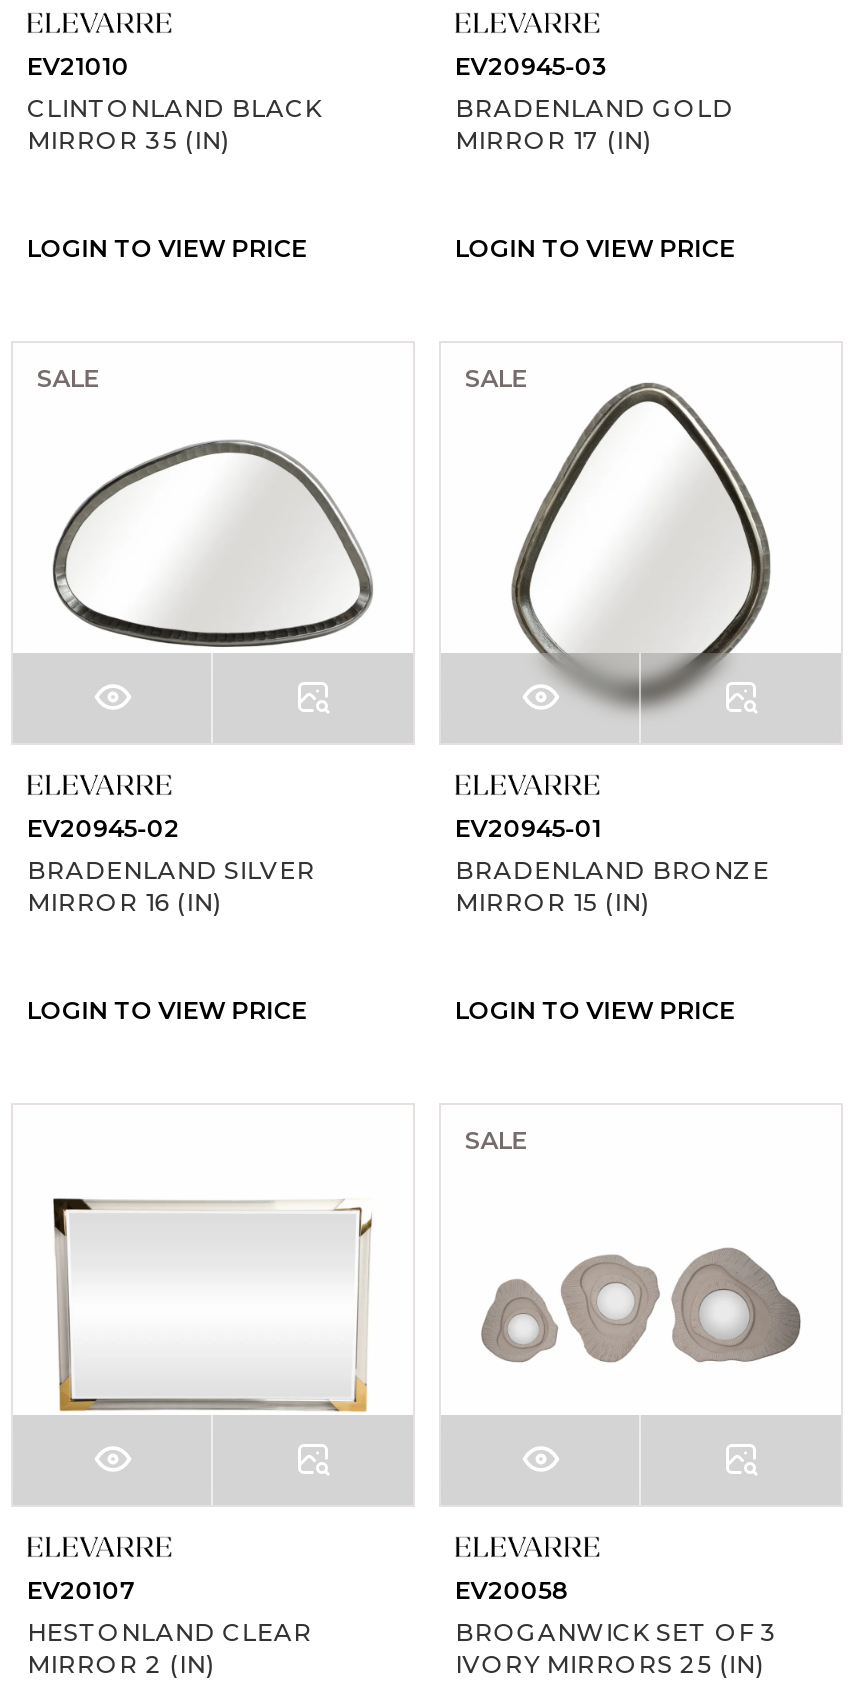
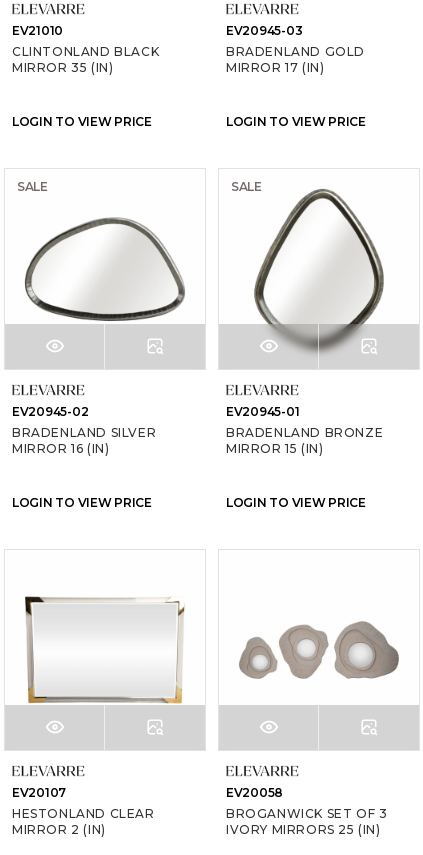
[465,1125,527,1155] SALE -> none

